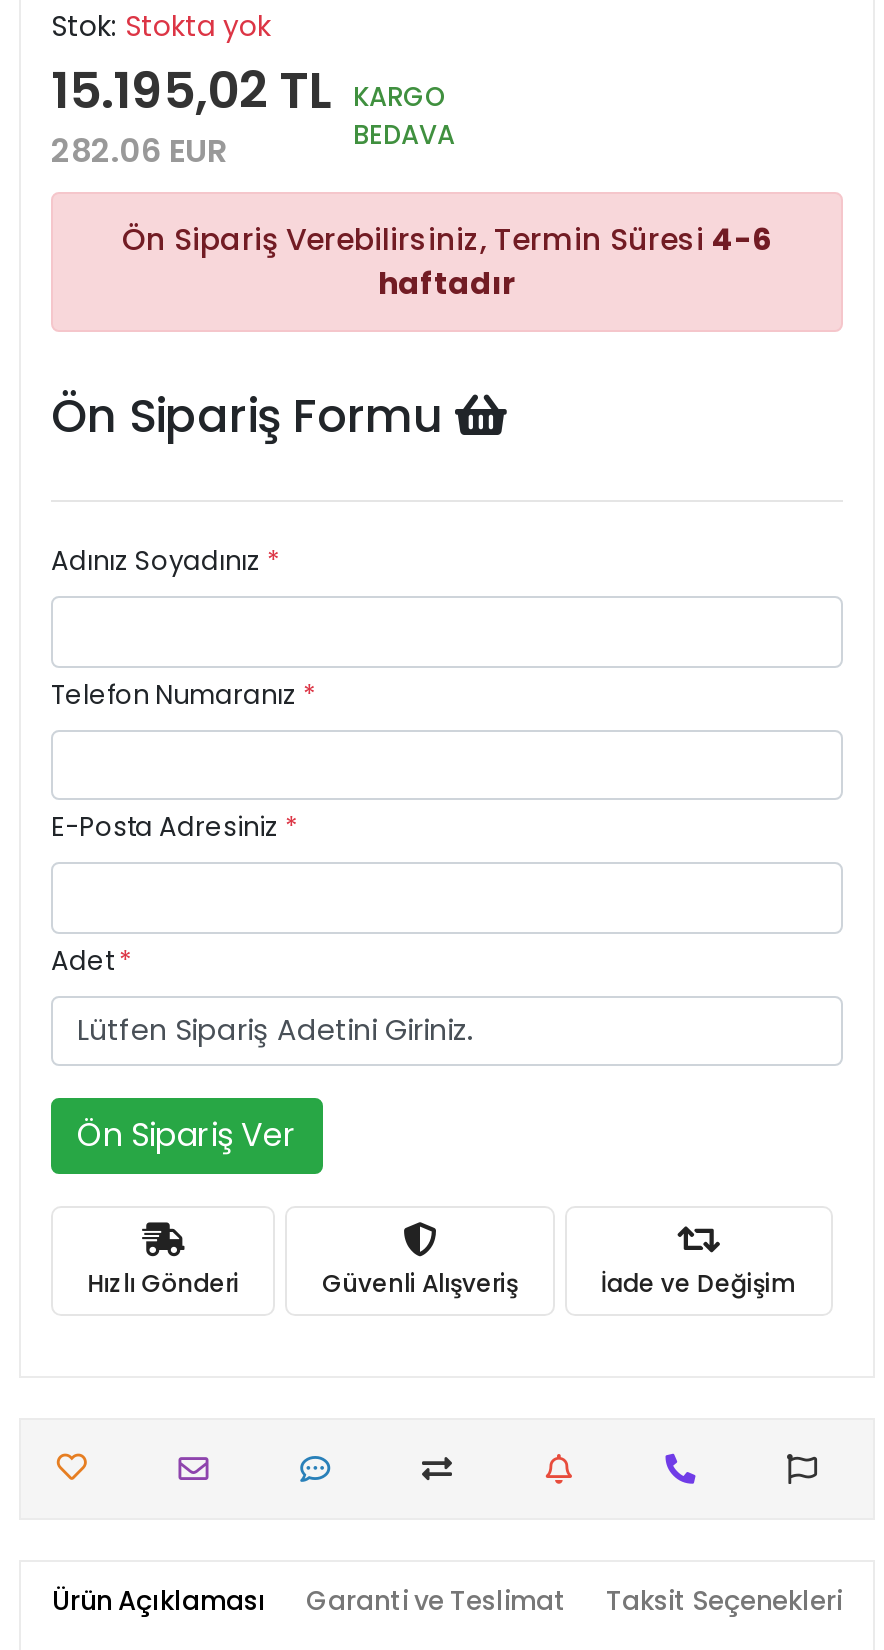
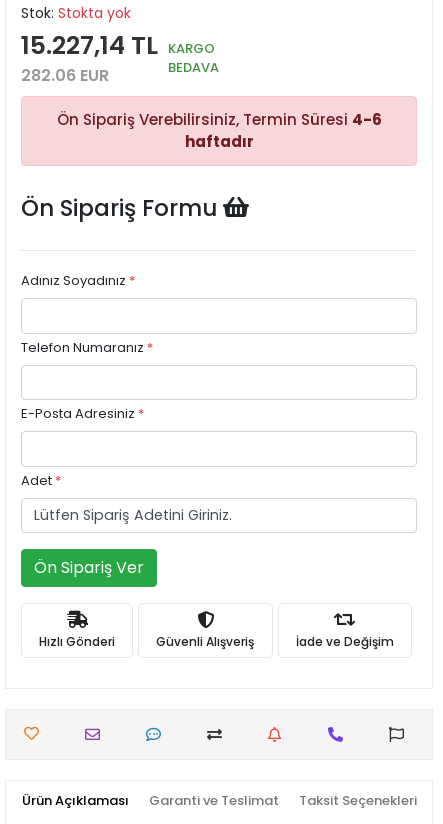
[51,56,447,126] 15.195,02 TL KARGO -> [21,28,215,63] 15.227,14 TL KARGO

